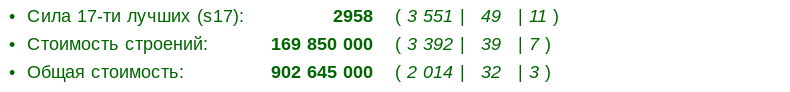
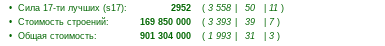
[333,6,373,26] 2958 -> [171,3,191,13] 2952
[395,6,453,26] (3 551 -> [202,3,231,13] (3 558
[481,6,501,26] 49 -> [245,3,255,13] 50
[271,34,551,54] 169 850 000 (3 392 39 7 ) -> [140,17,280,27] 169 850 000 (3 393 39 7 )
[271,62,373,82] 902 645 000 -> [140,31,191,41] 901 304 000
[395,62,453,82] (2 014 -> [202,31,231,41] (1 993
[481,62,501,82] 32 -> [245,31,255,41] 31

